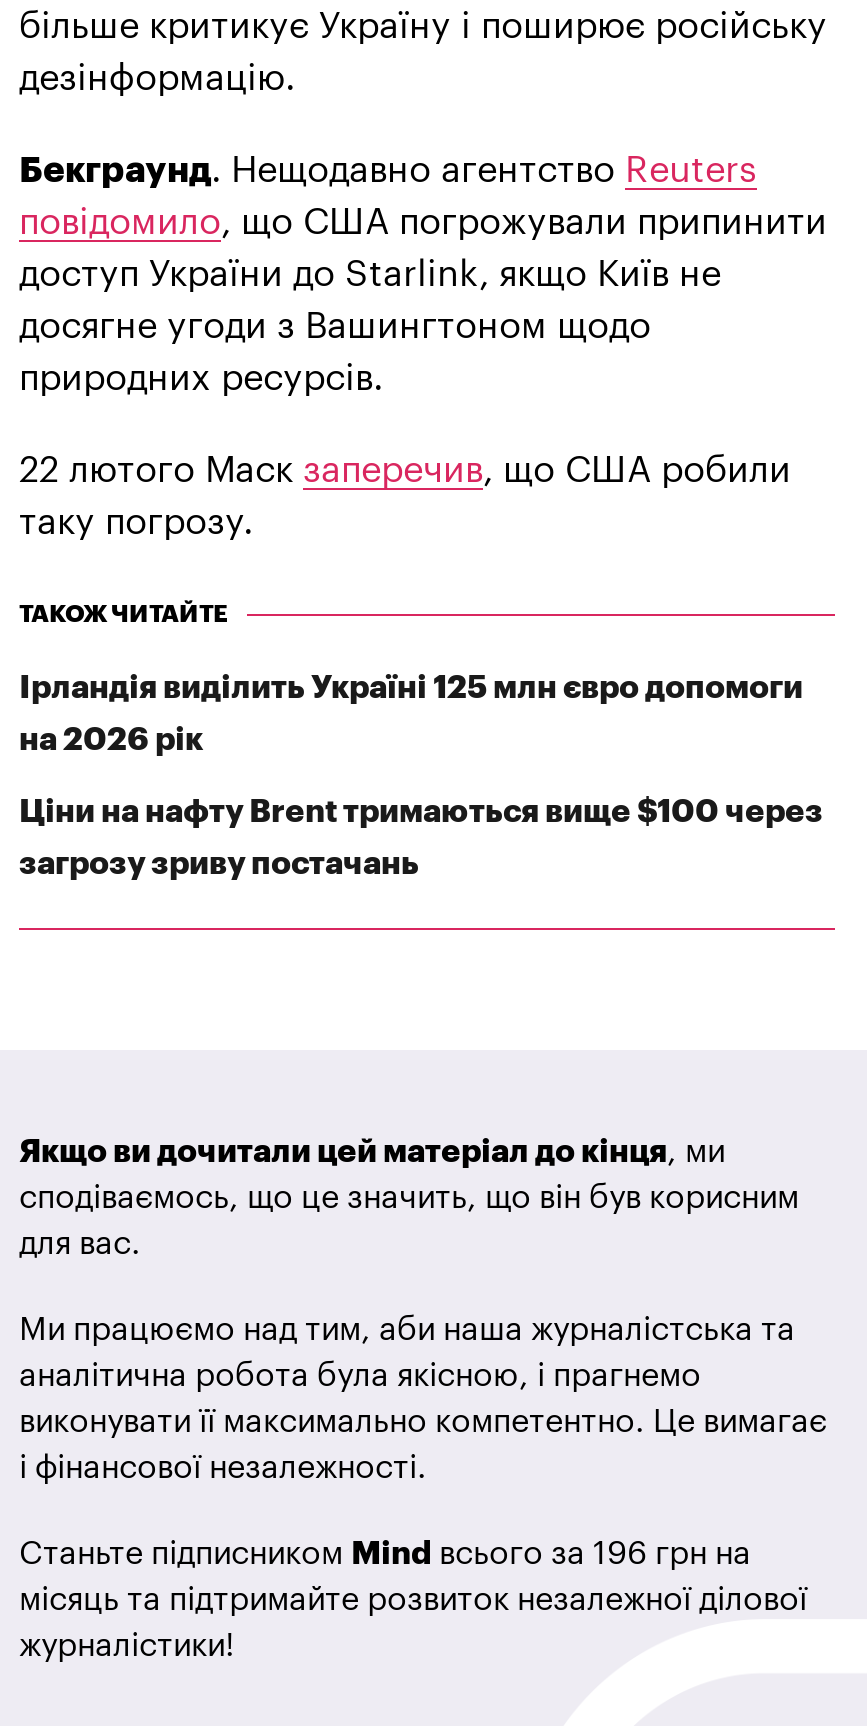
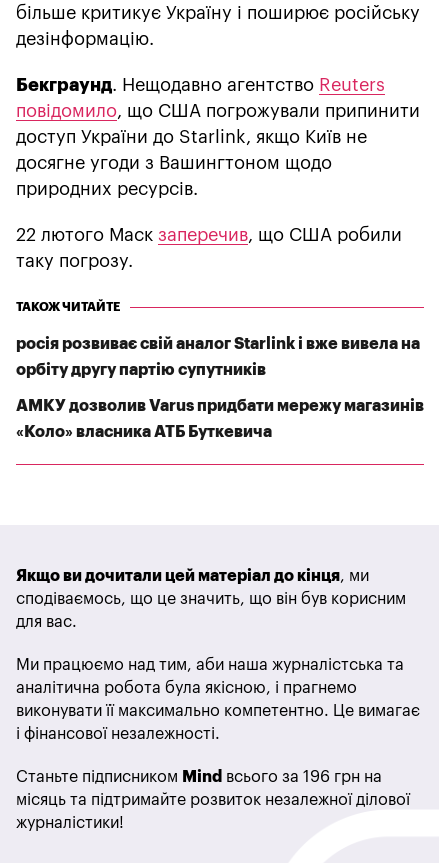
[19,673,803,705] Ірландія виділить Україні 125 млн євро допомоги -> [16,336,420,352] росія розвиває свій аналог Starlink і вже вивела на
[19,725,203,757] на 2026 рік -> [16,362,266,378] орбіту другу партію супутників
[19,797,823,829] Ціни на нафту Brent тримаються вище $100 через -> [16,398,424,414] АМКУ дозволив Varus придбати мережу магазинів
[19,849,419,881] загрозу зриву постачань -> [16,424,272,440] «Коло» власника АТБ Буткевича

